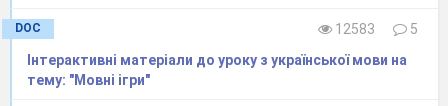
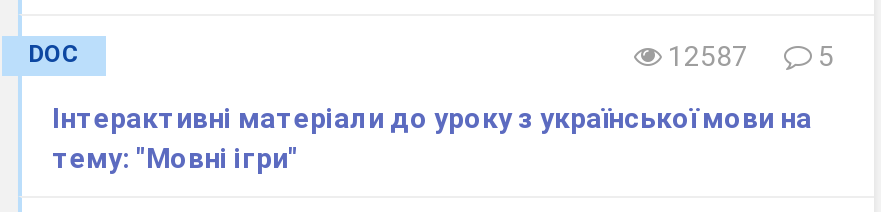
[332,21,418,37] 12583 5 -> [662,41,834,73] 12587 5

